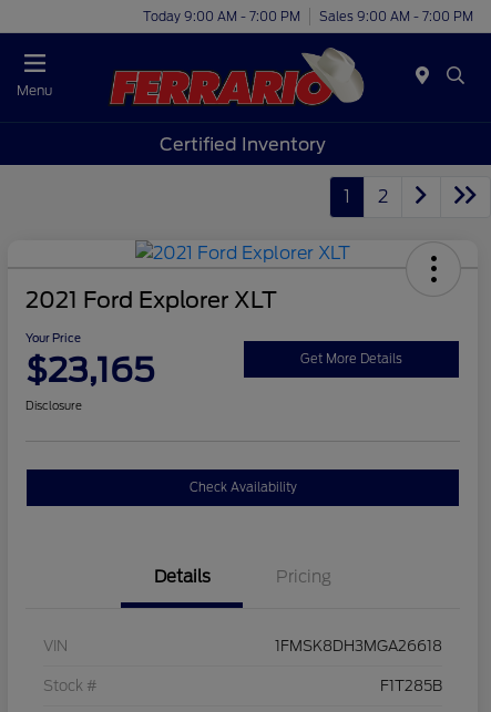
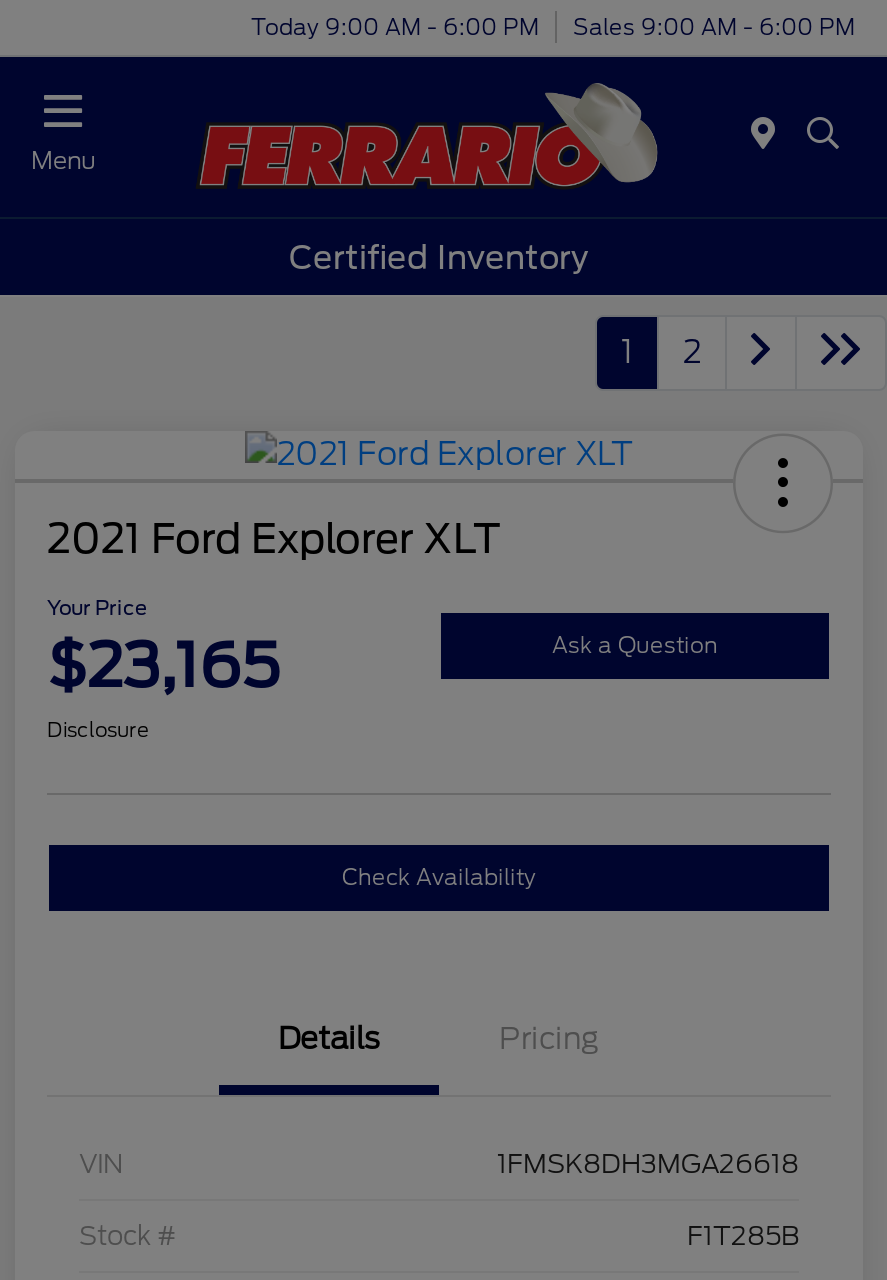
[143,8,300,24] Today 9:00 AM - 7:00 PM -> [251,12,539,40] Today 9:00 AM - 6:00 PM
[319,8,473,24] Sales 9:00 AM - 7:00 PM -> [573,12,855,40] Sales 9:00 AM - 6:00 PM
[300,351,402,366] Get More Details -> [552,630,718,658] Ask a Question

